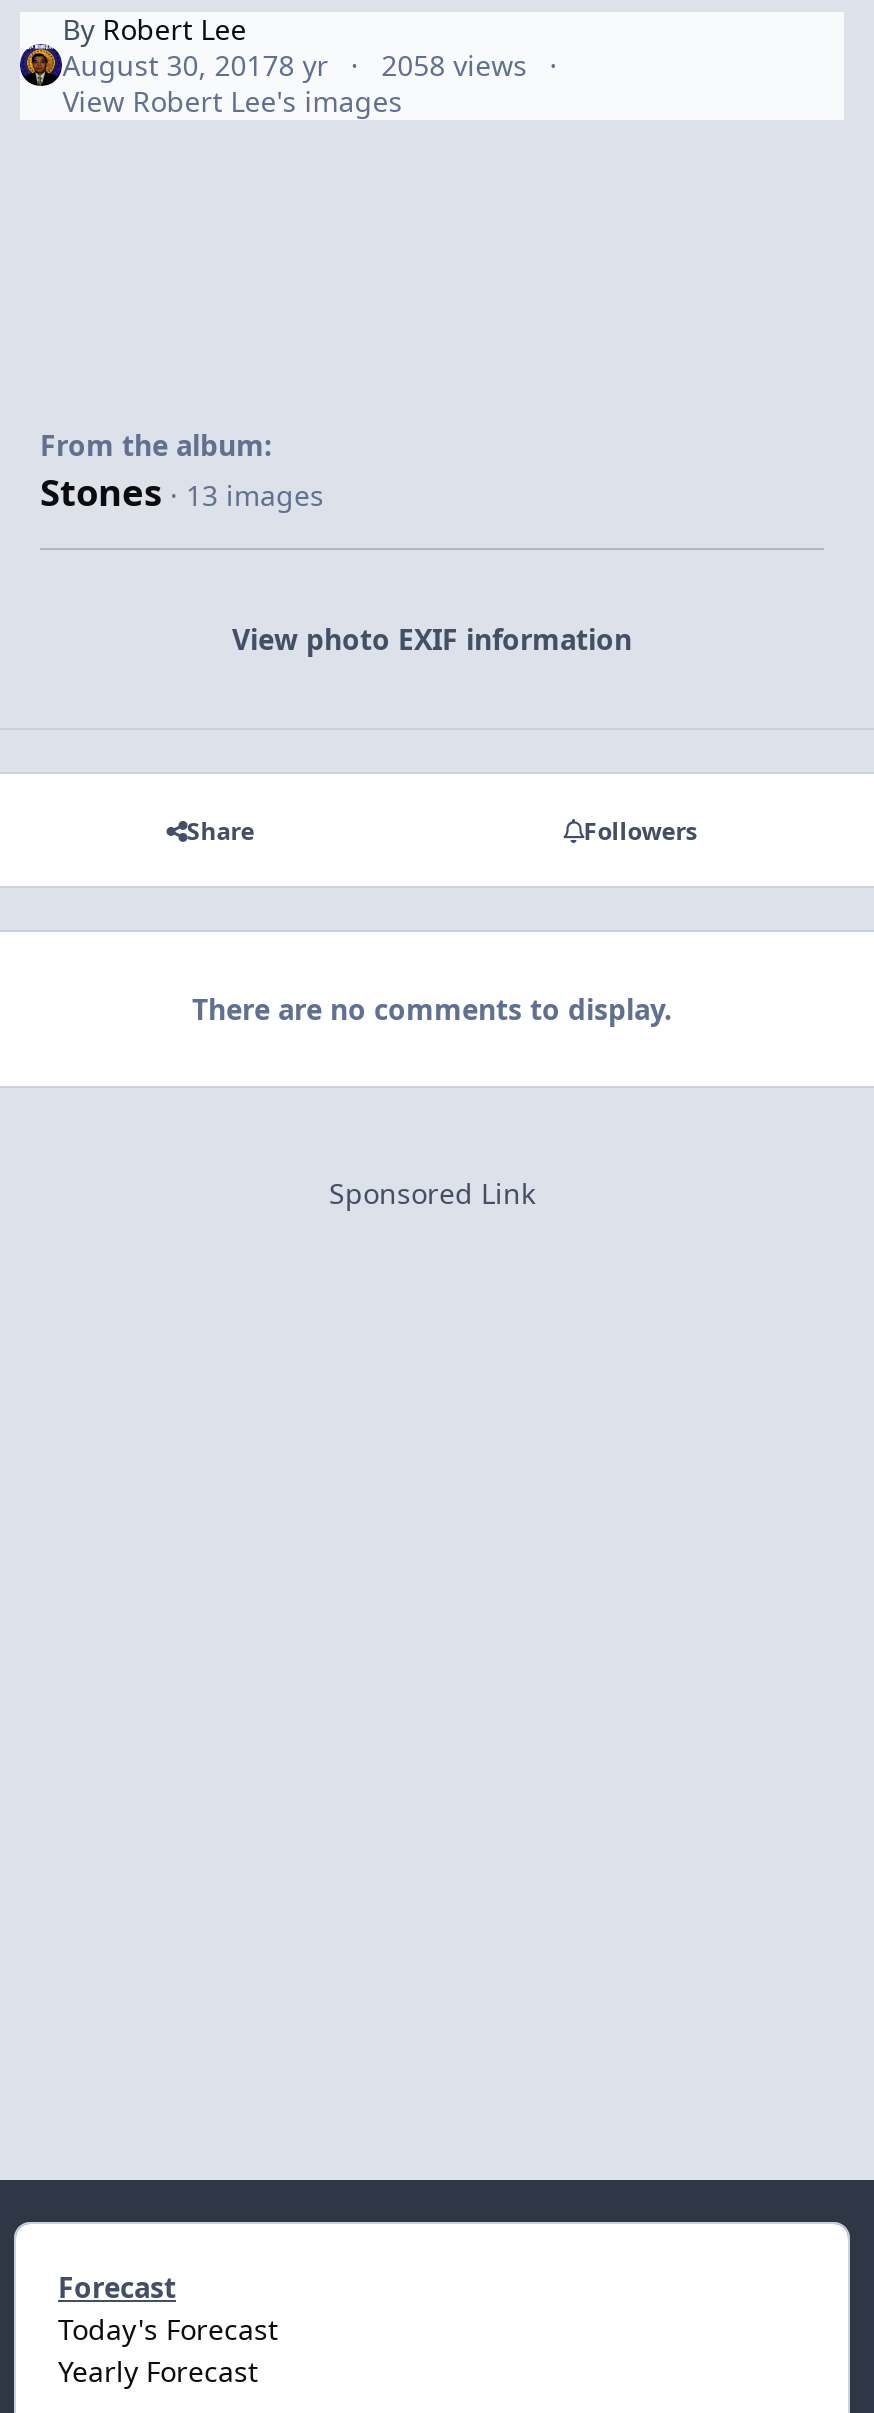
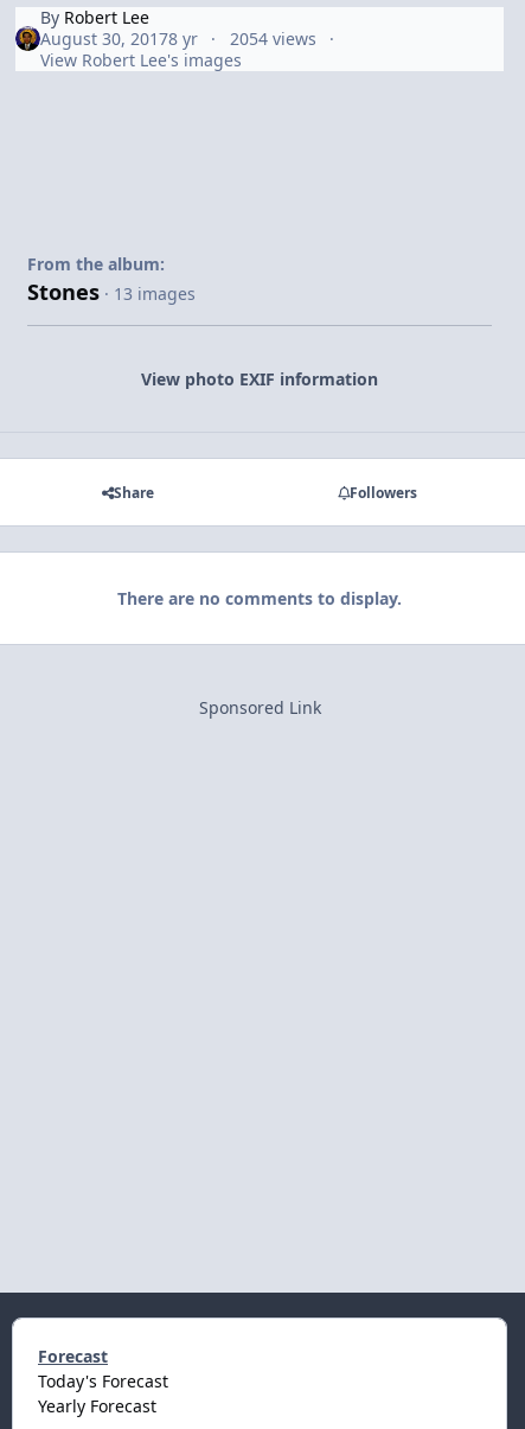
[62,45,527,83] August 30, 20178 yr 2058 views -> [41,27,316,49] August 30, 20178 yr 2054 views

